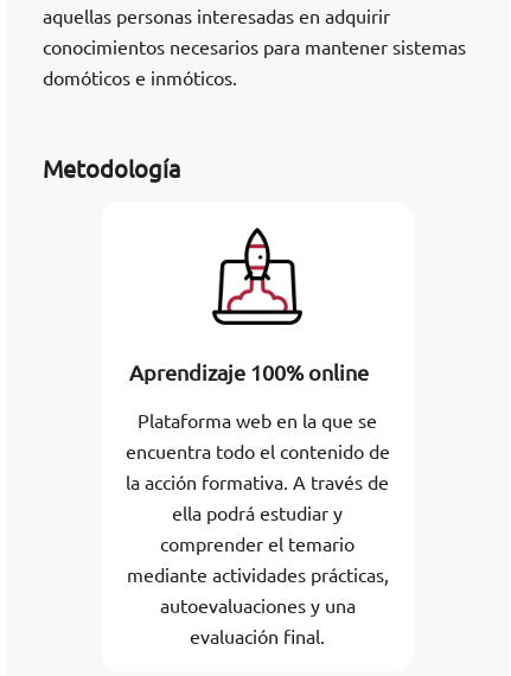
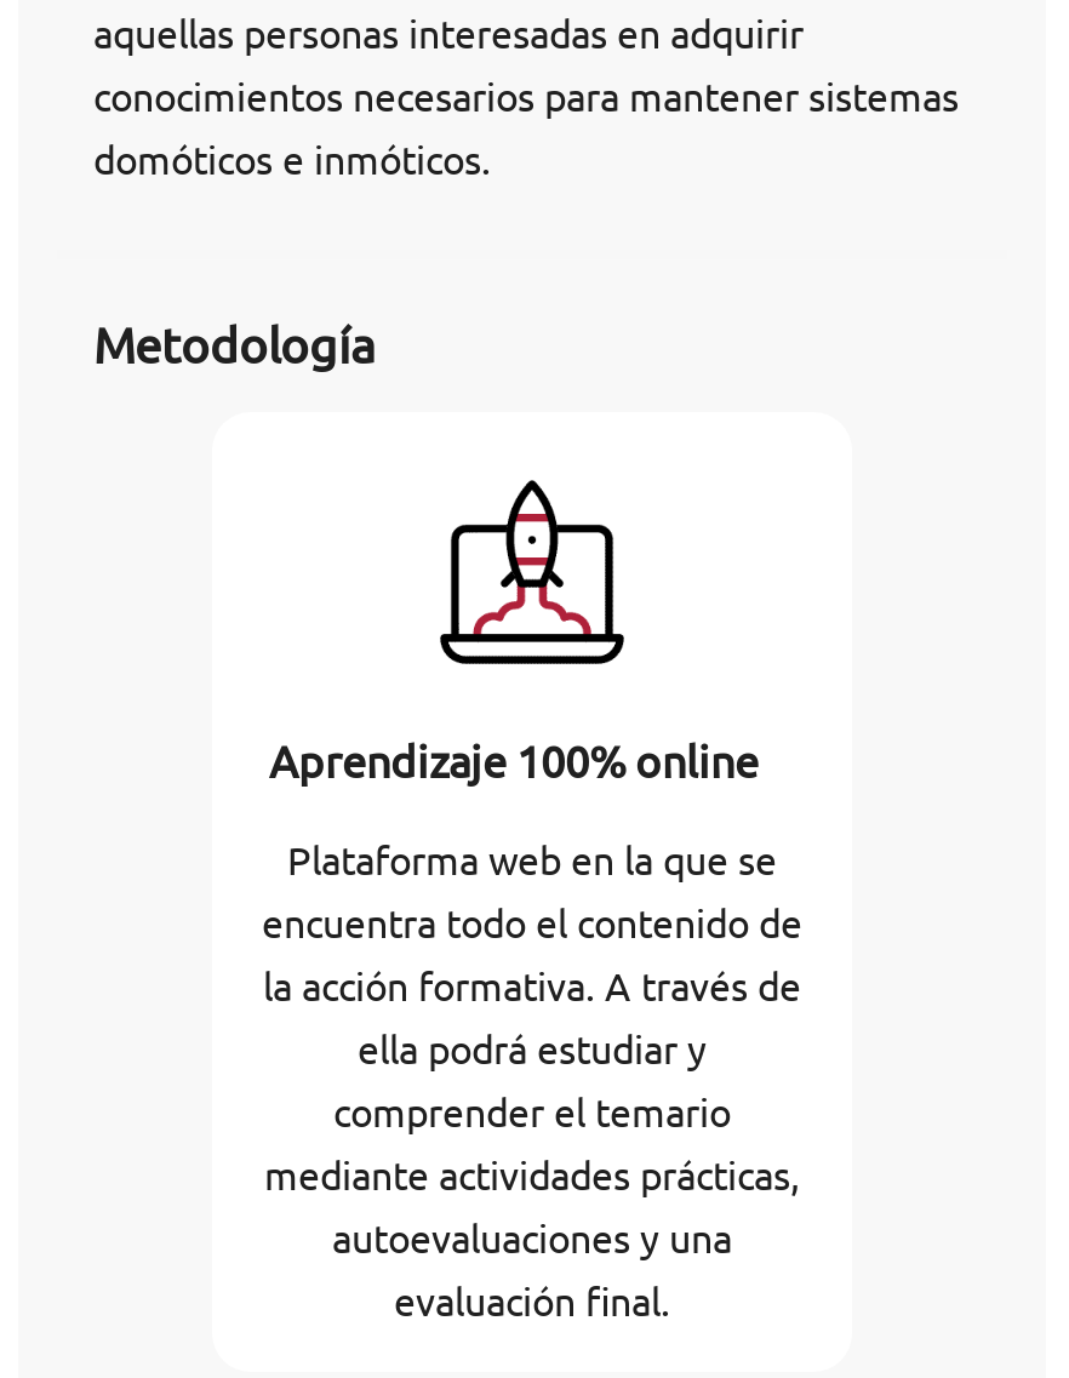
[217,227,298,310] [image] -> [447,465,617,630] [image]

